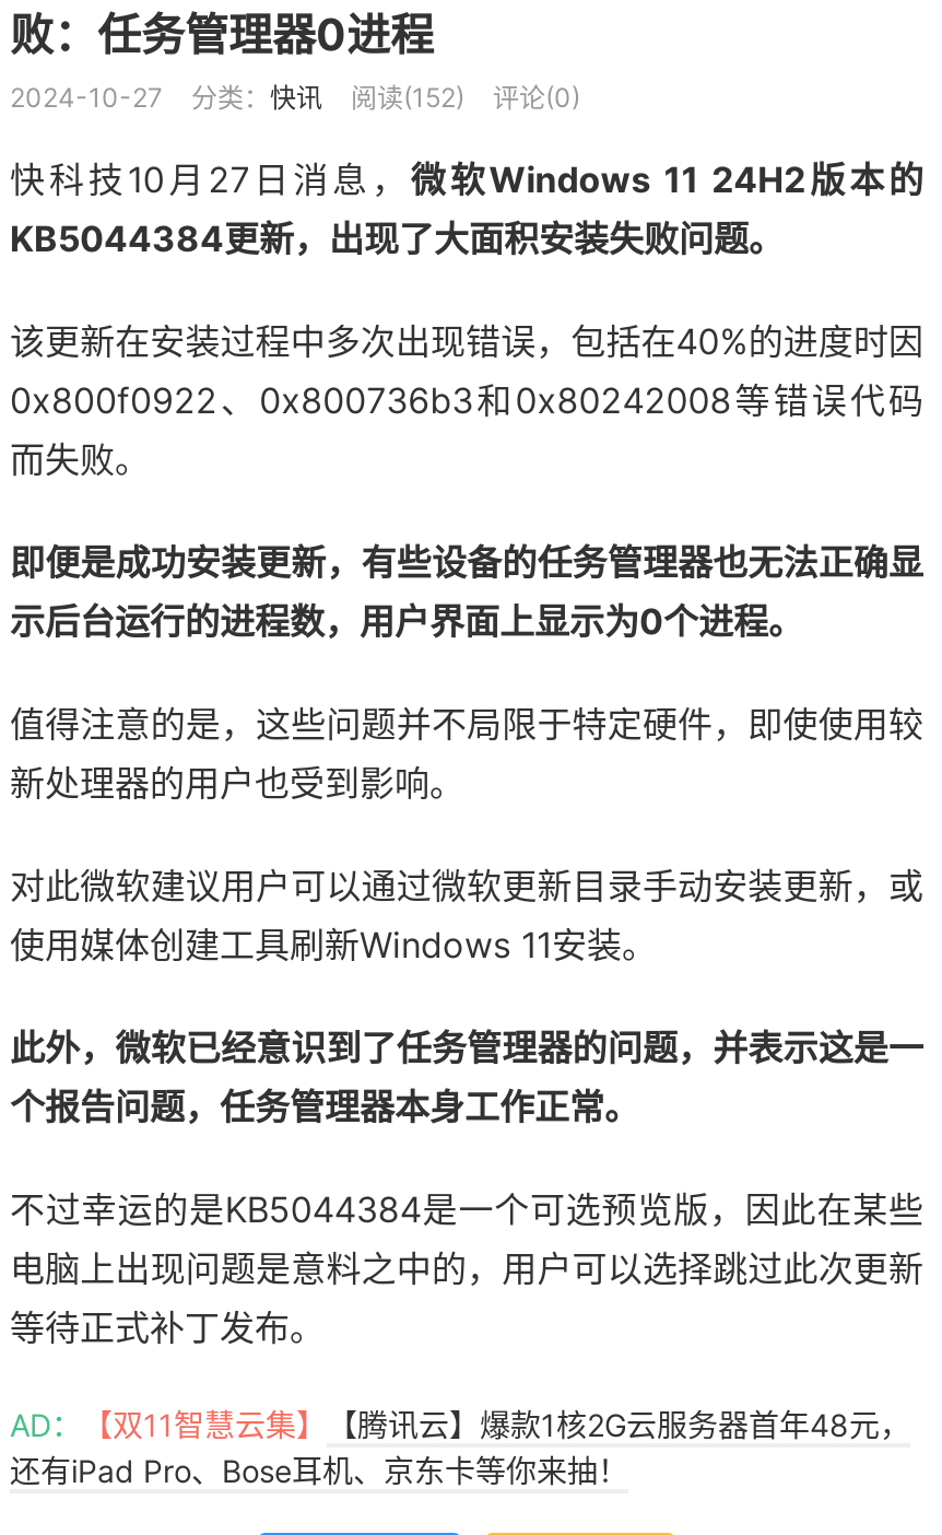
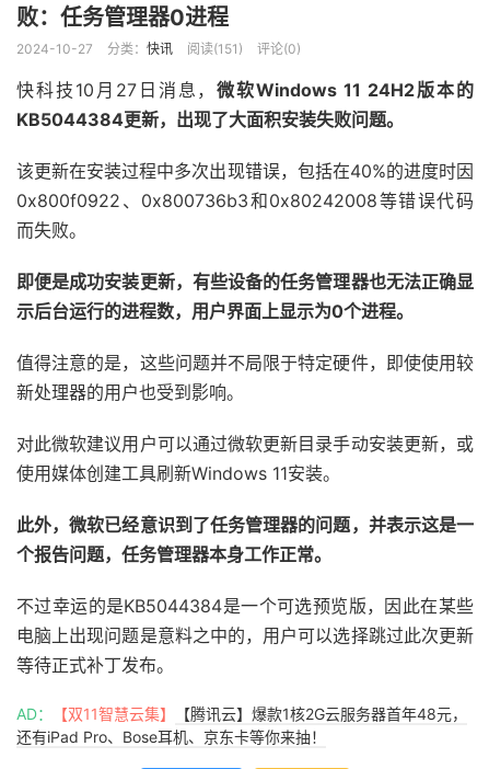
[10,81,580,114] 2024-10-27 分类：快讯 阅读(152) 评论(0) -> [16,41,301,57] 2024-10-27 分类：快讯 阅读(151) 评论(0)

